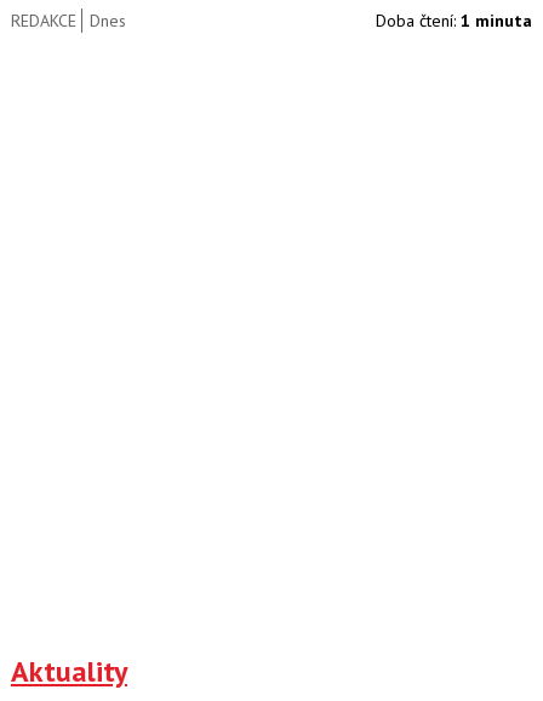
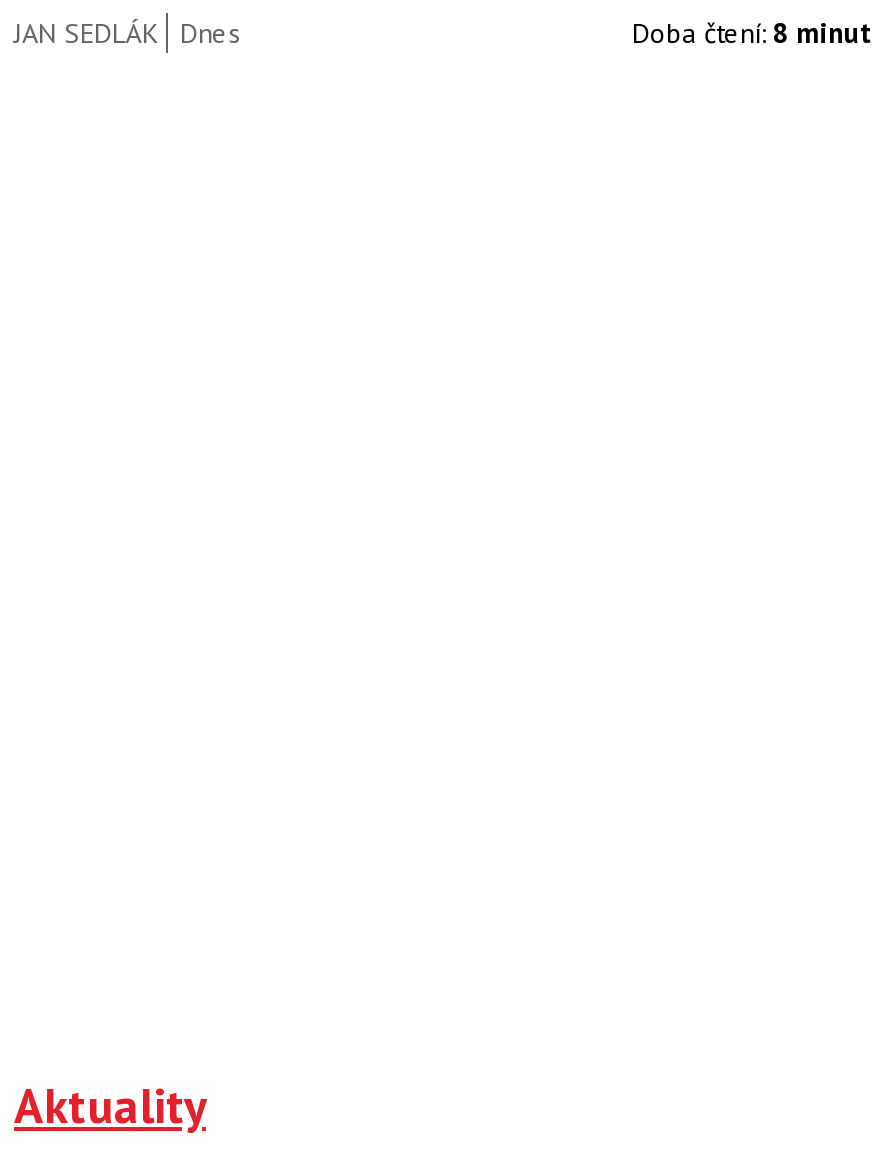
[11,9,76,31] REDAKCE -> [14,15,158,51] JAN SEDLÁK
[376,9,532,31] Doba čtení: 1 minuta -> [632,15,874,51] Doba čtení: 8 minut

